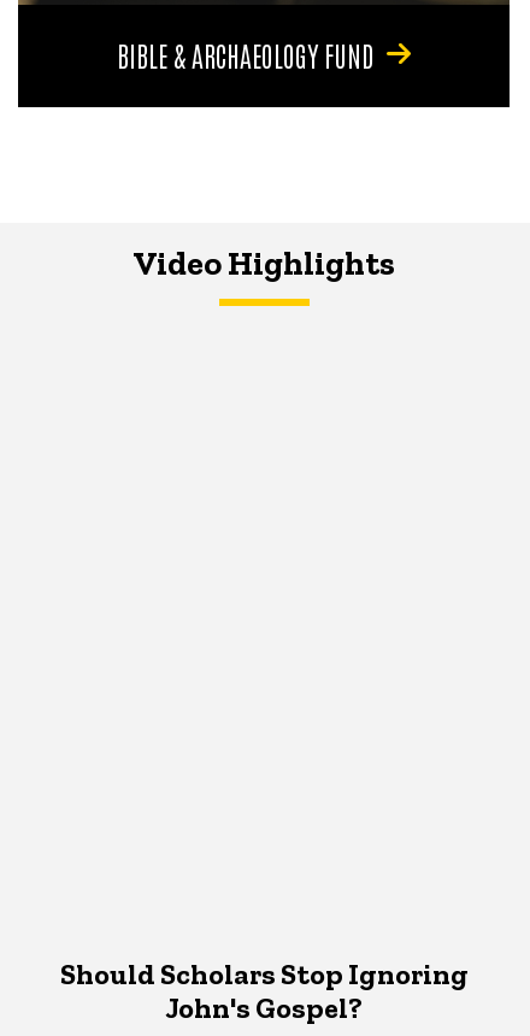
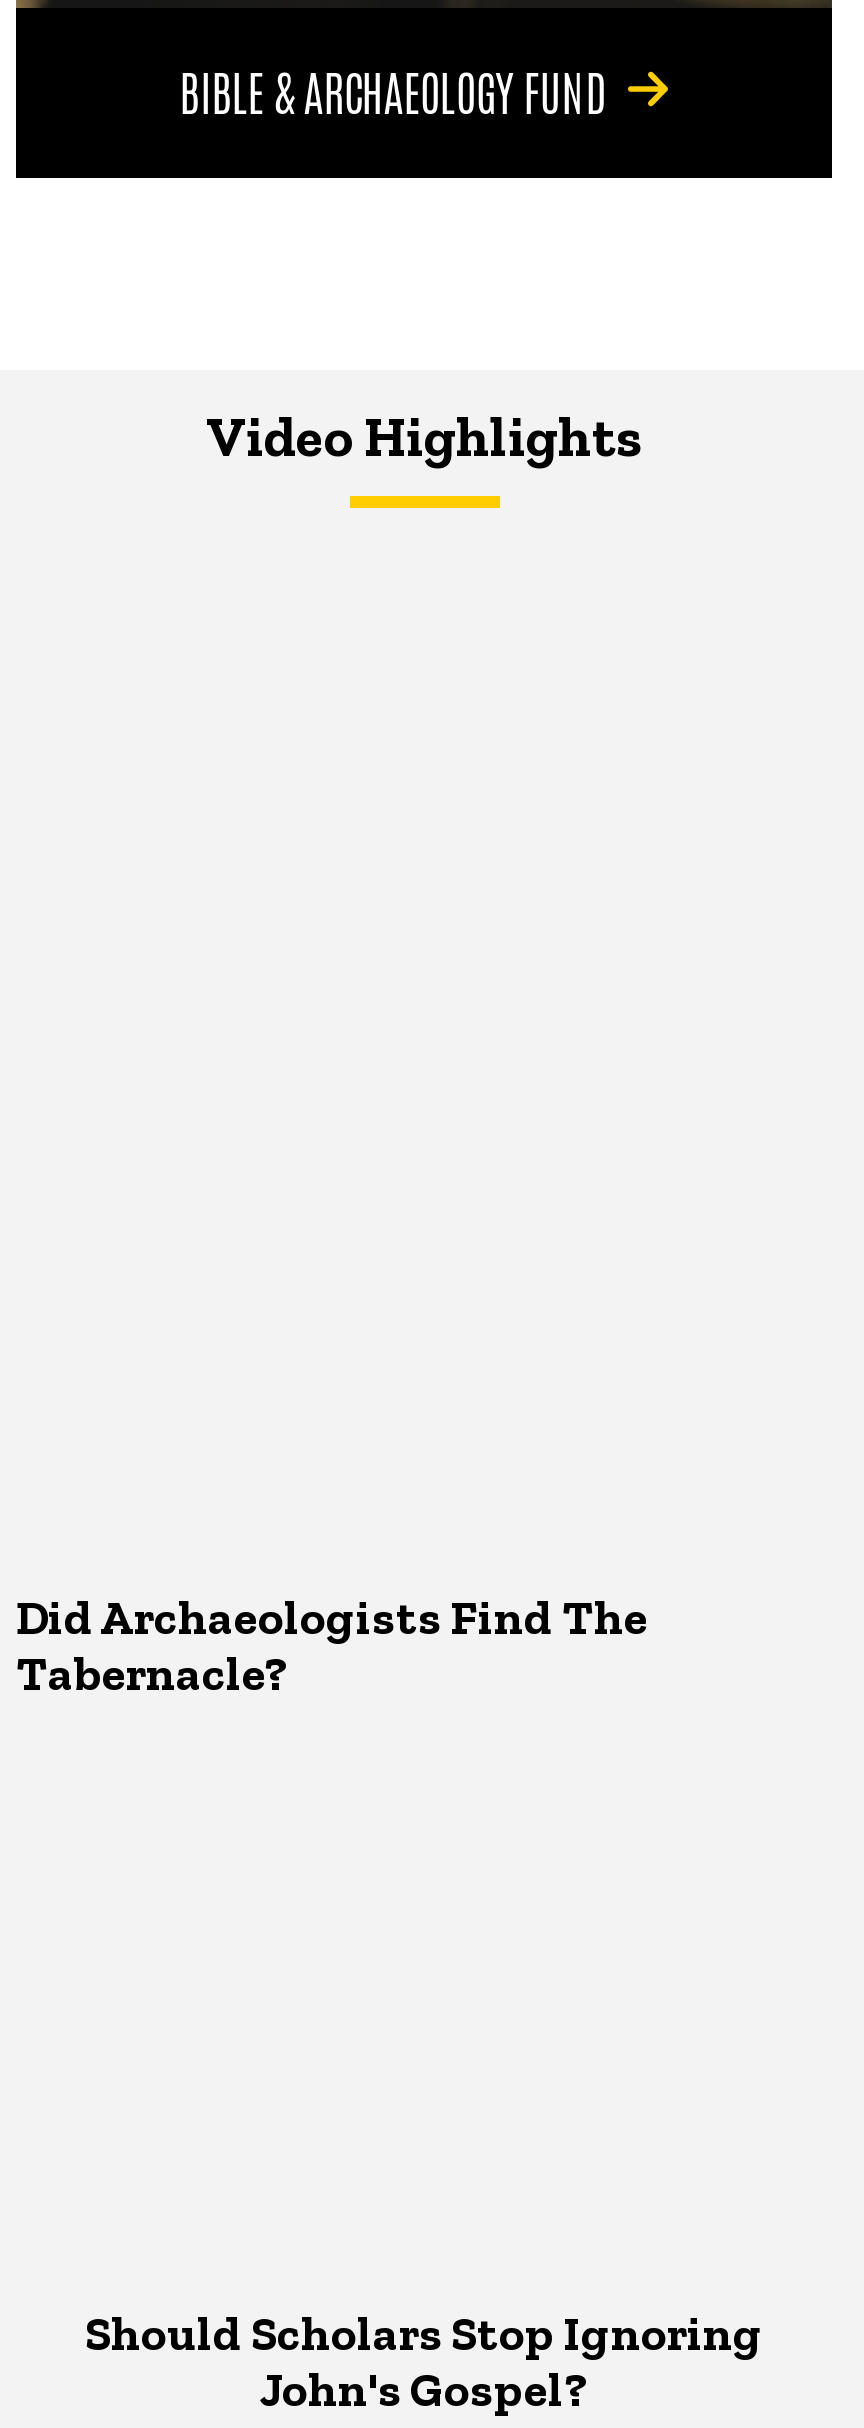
none -> [16,1588,648,1702] Did Archaeologists Find The | Tabernacle?

